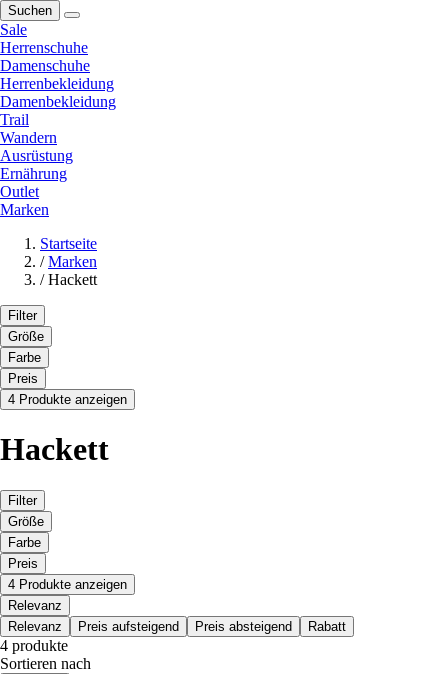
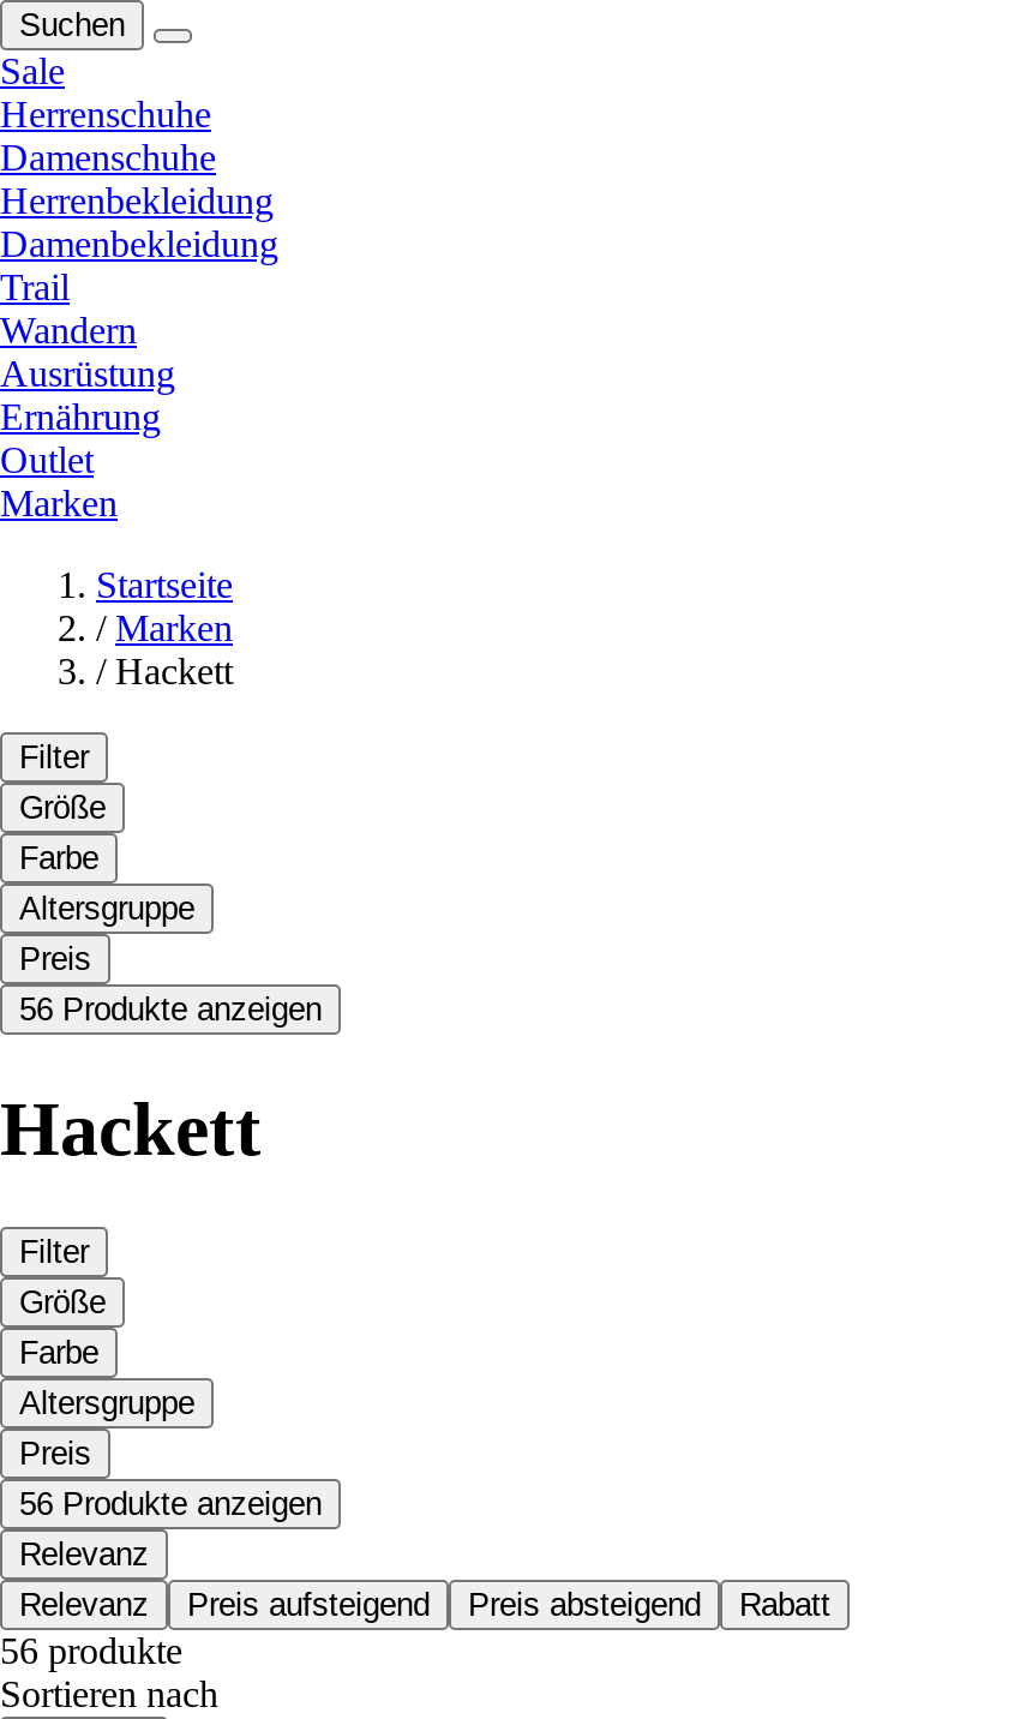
none -> [19,891,194,927] Altersgruppe
[8,392,127,407] 4 Produkte anzeigen -> [19,992,322,1028] 56 Produkte anzeigen
none -> [19,1385,194,1421] Altersgruppe
[8,577,127,592] 4 Produkte anzeigen -> [19,1486,322,1522] 56 Produkte anzeigen
[0,637,68,654] 4 produkte -> [0,1630,182,1671] 56 produkte

